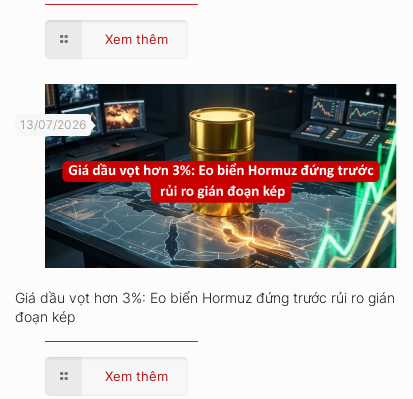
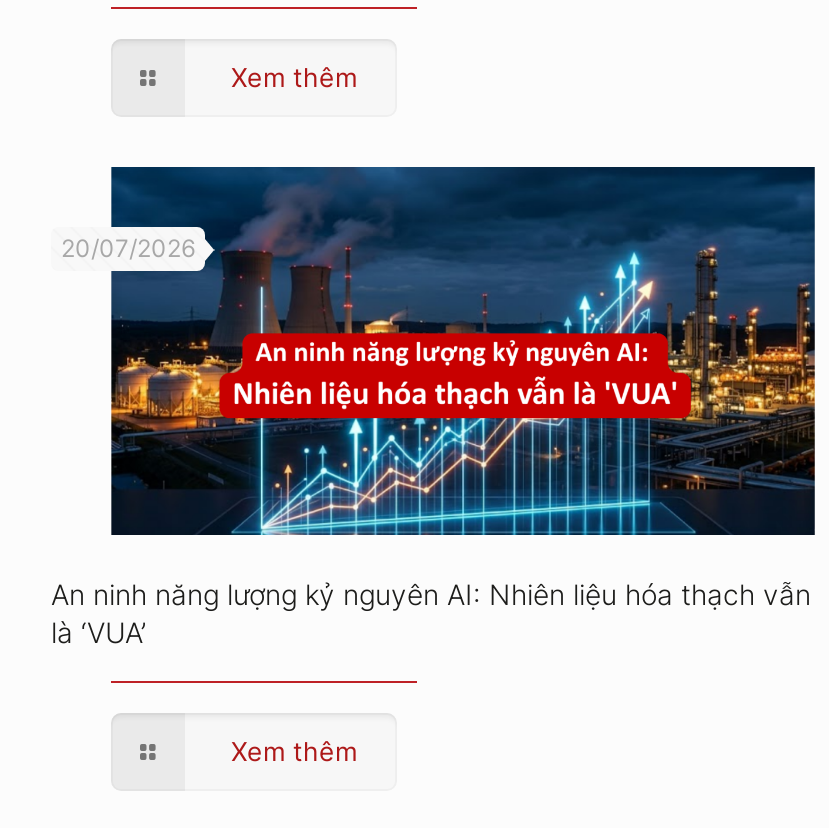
[20,83,397,269] [image] | 13/07/2026 -> [61,165,817,537] [image] | 20/07/2026
[15,289,395,325] Giá dầu vọt hơn 3%: Eo biển Hormuz đứng trước rủi ro gián | đoạn kép -> [51,577,811,649] An ninh năng lượng kỷ nguyên AI: Nhiên liệu hóa thạch vẫn | là ‘VUA’

